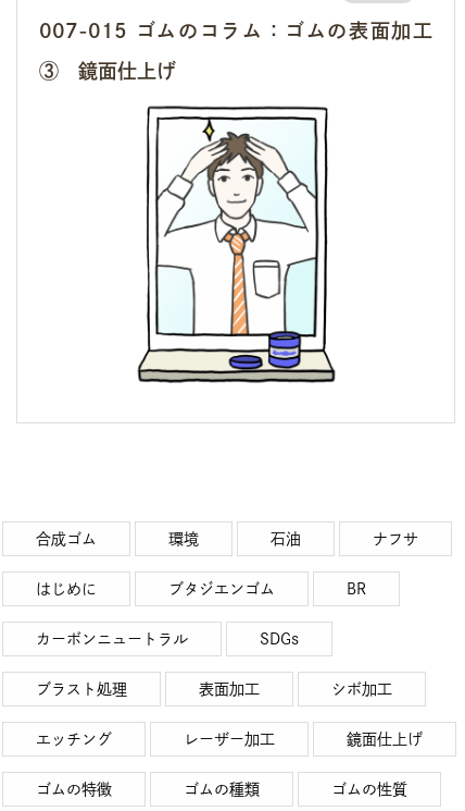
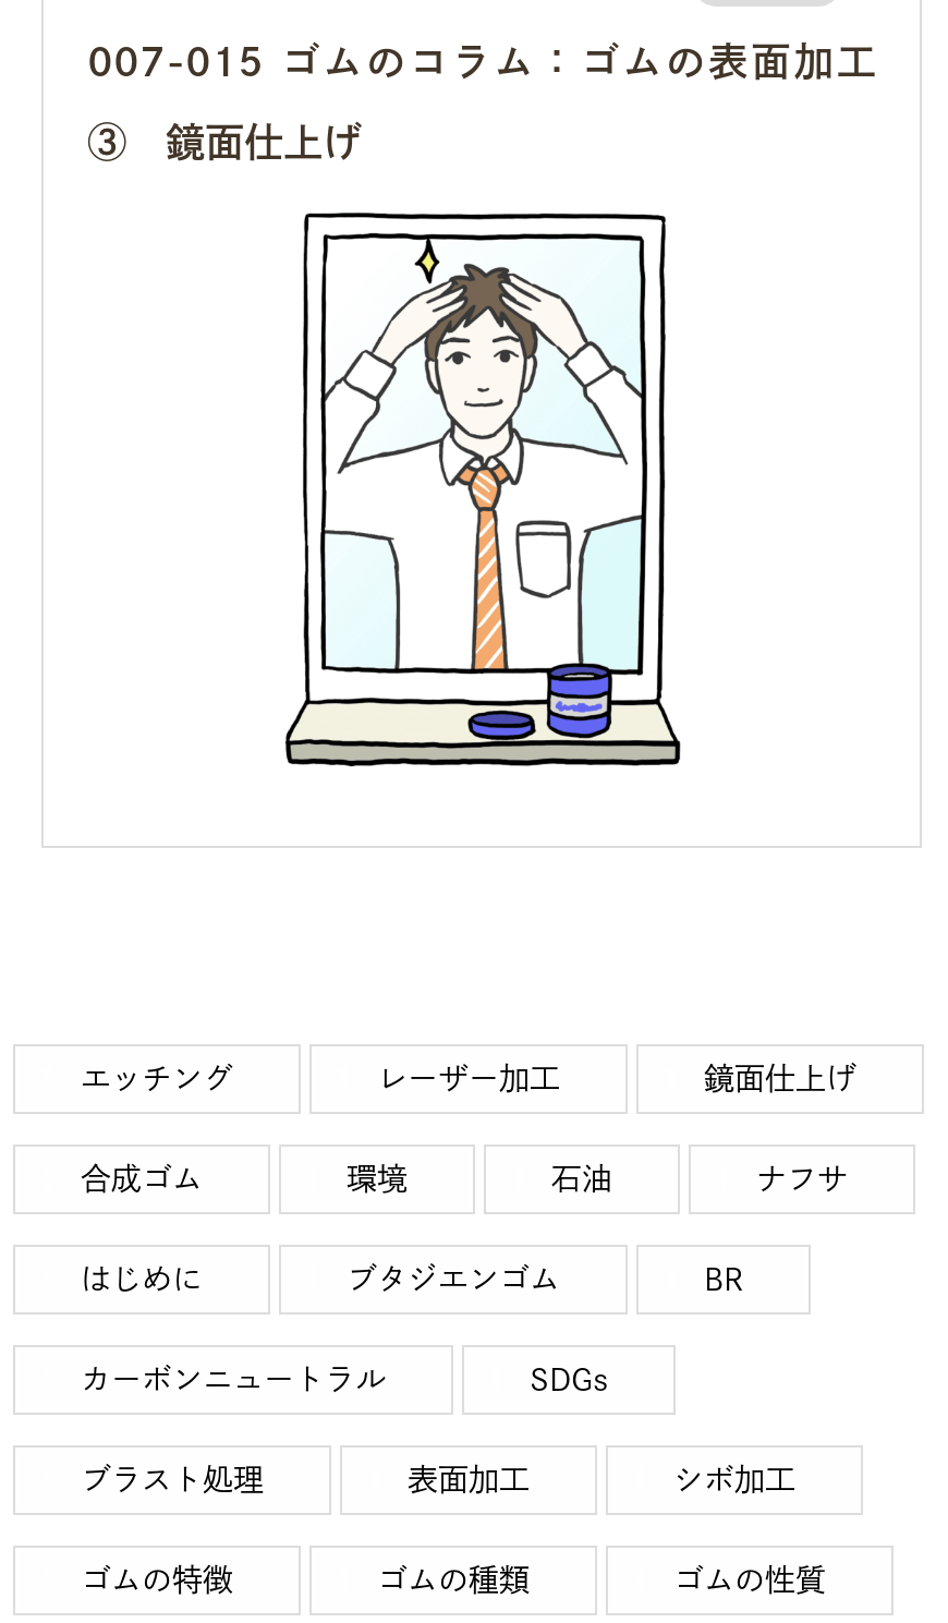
moved [36,531,418,697] -> [80,1164,848,1496]: 合成ゴム | 環境 | 石油 | ... | 表面加工 | シボ加工
moved [36,732,423,747] -> [80,1064,856,1095]: エッチング | レーザー加工 | 鏡面仕上げ

